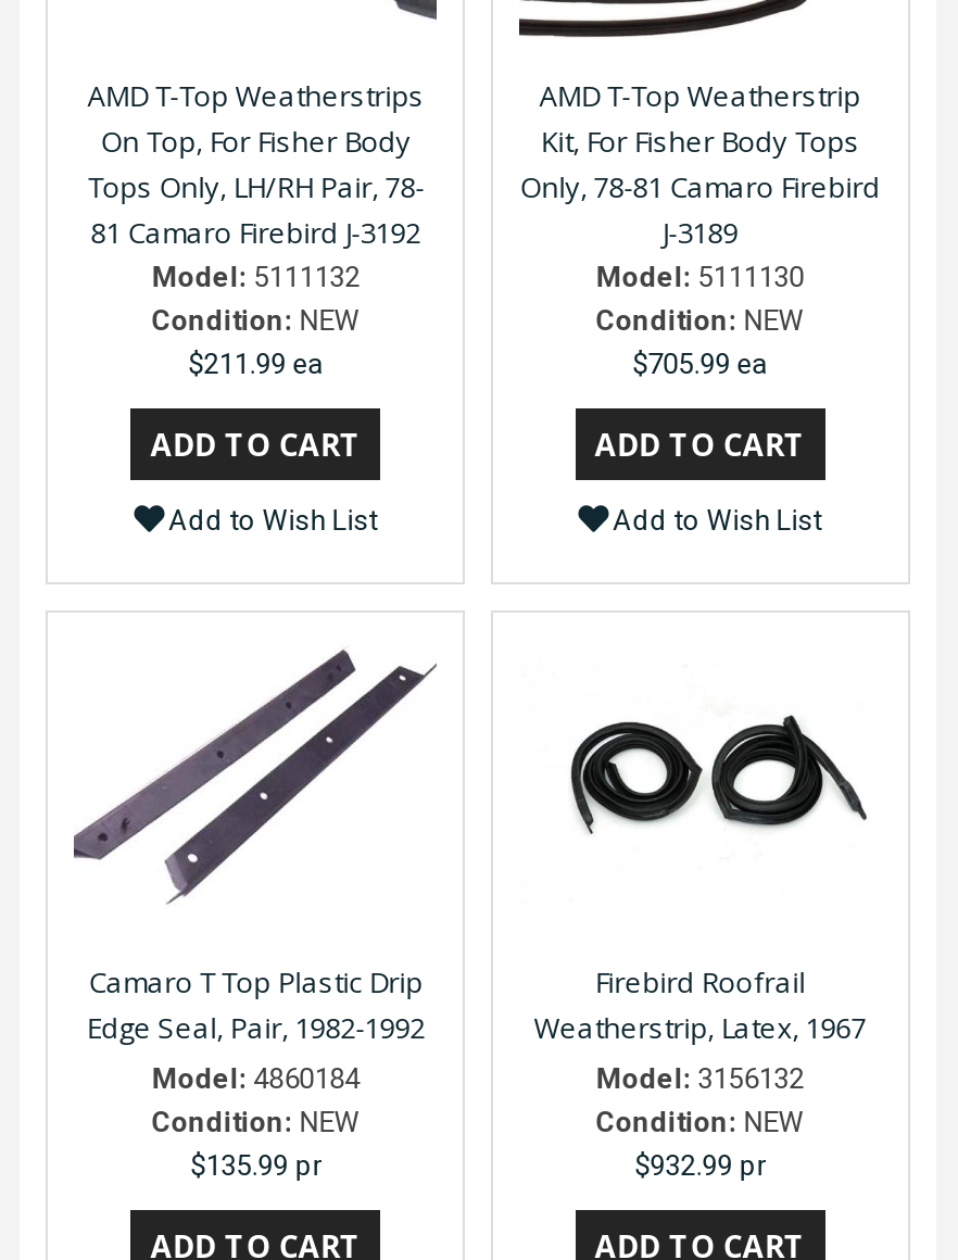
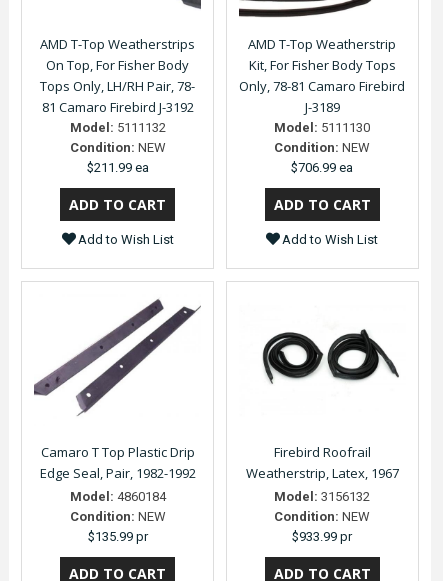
[633,348,767,381] $705.99 ea -> [291,160,353,175] $706.99 ea
[635,1150,765,1182] $932.99 pr -> [292,529,352,544] $933.99 pr

